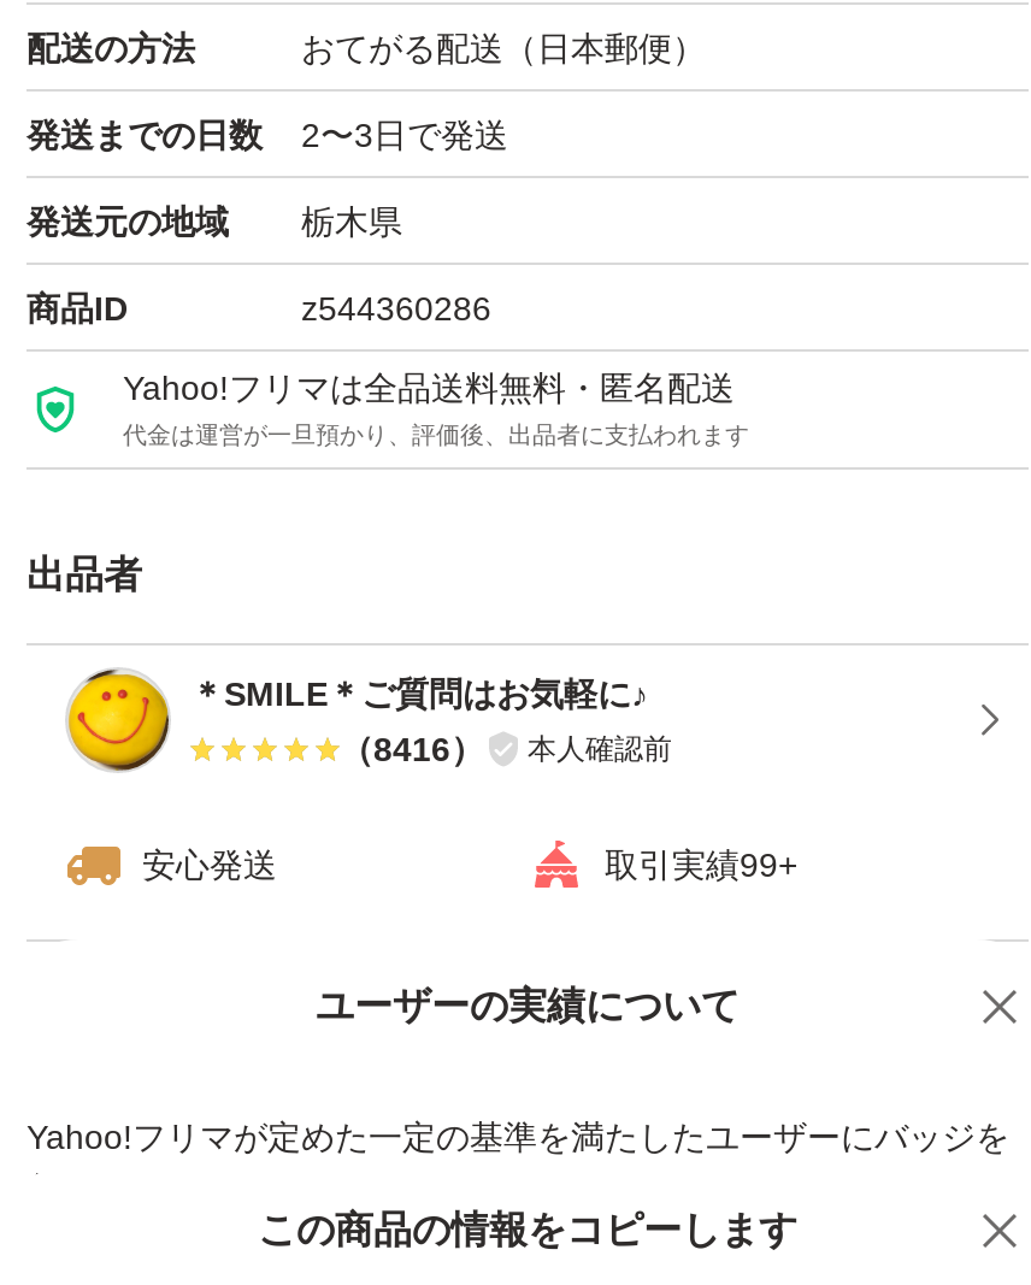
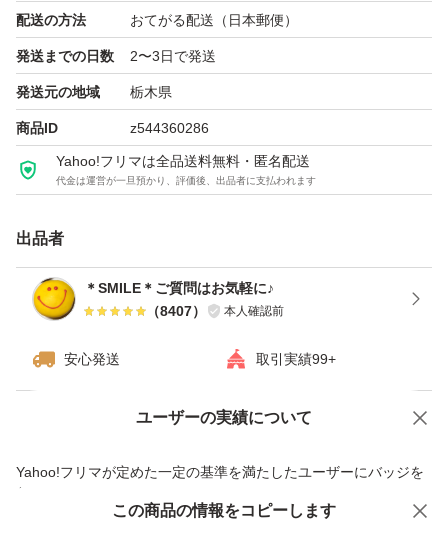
[340,730,672,768] （8416） 本人確認前 -> [146,303,284,319] （8407） 本人確認前

